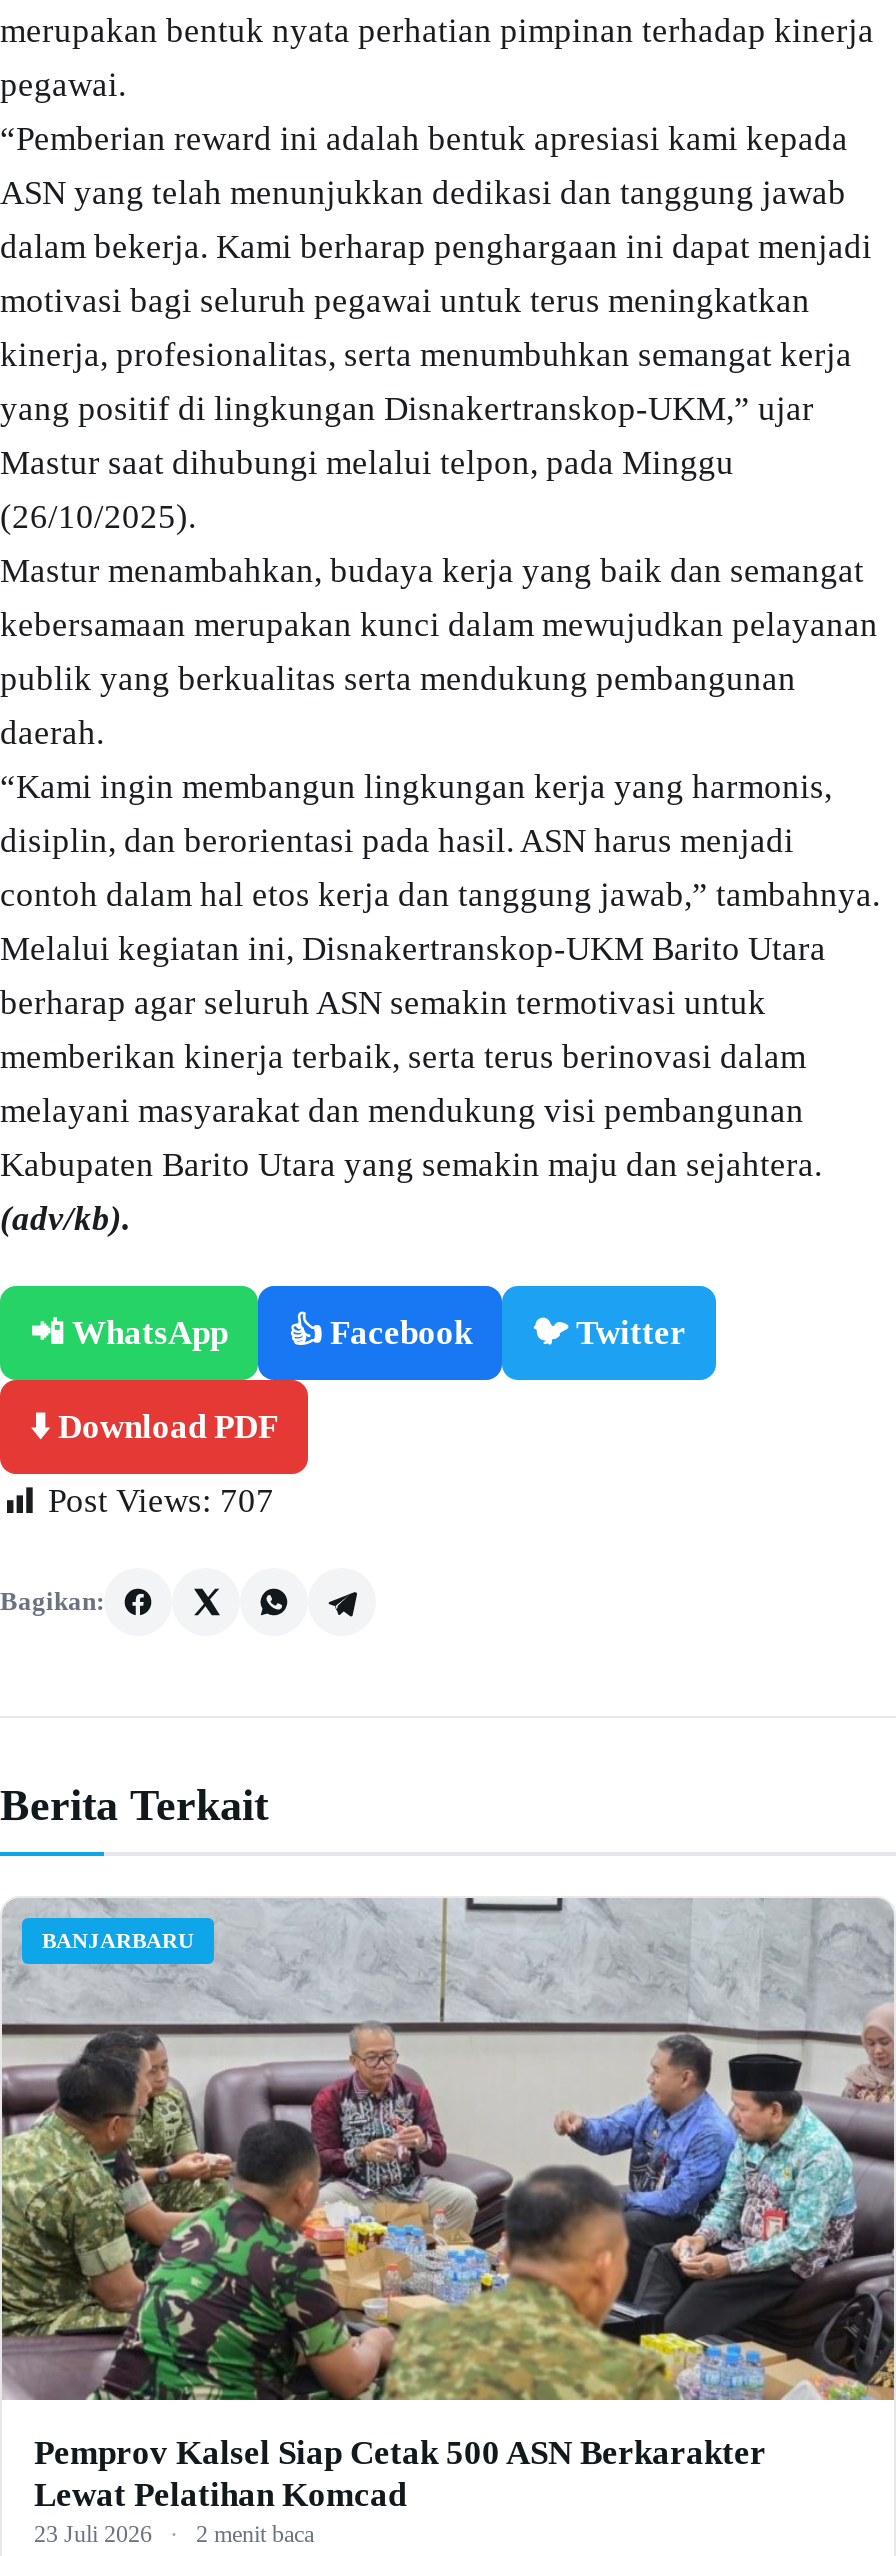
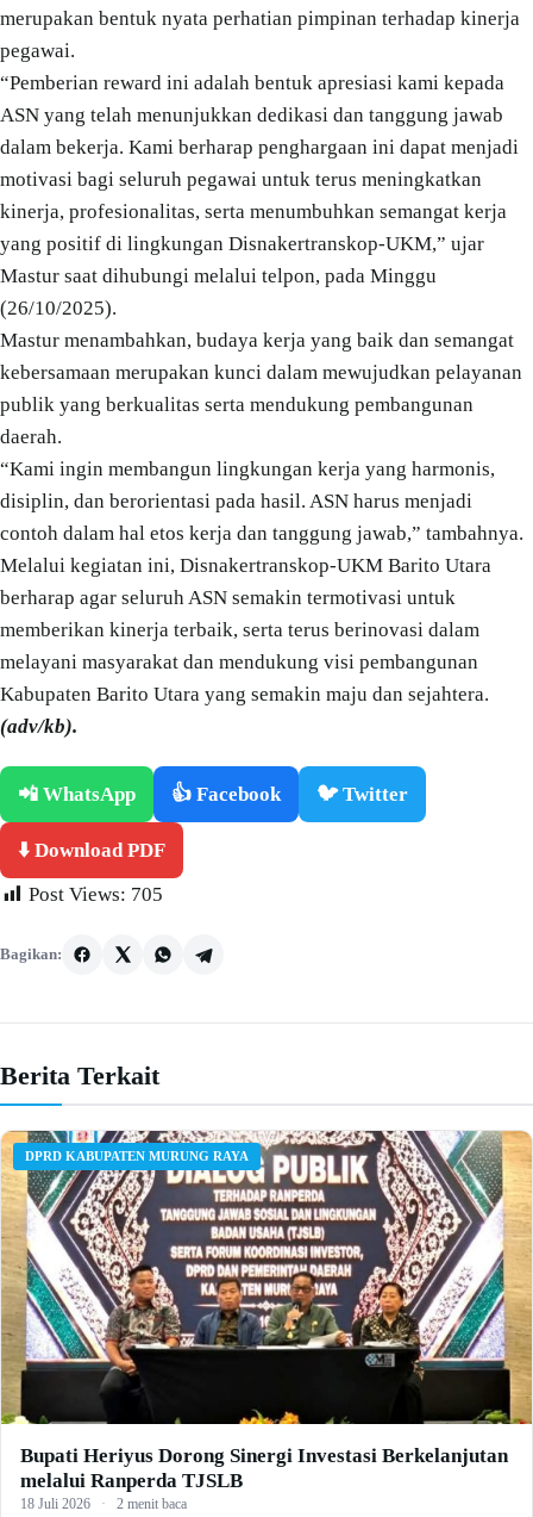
[48,1482,274,1520] Post Views: 707 -> [29,883,163,906] Post Views: 705
[6,1898,890,2402] [image] | BANJARBARU -> [4,1131,529,1425] [image] | DPRD KABUPATEN MURUNG RAYA
[34,2434,766,2548] Pemprov Kalsel Siap Cetak 500 ASN Berkarakter | Lewat Pelatihan Komcad | 23 Juli 2026 -> [20,1445,508,1512] Bupati Heriyus Dorong Sinergi Investasi Berkelanjutan | melalui Ranperda TJSLB | 18 Juli 2026

